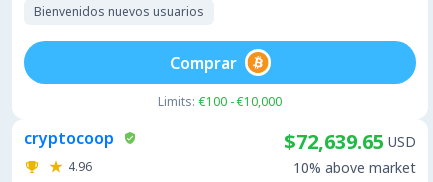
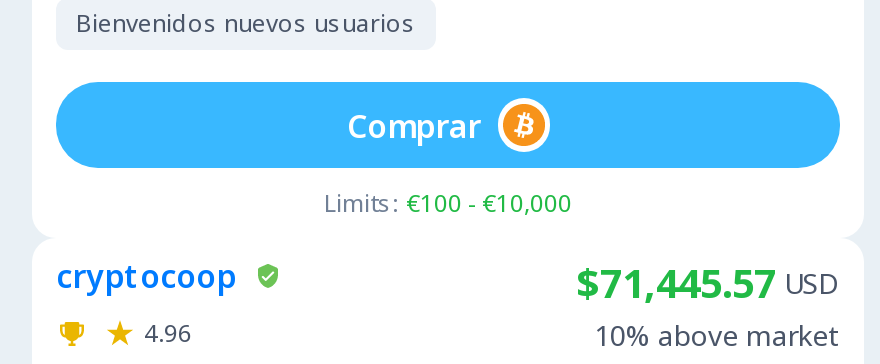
[284,128,416,155] $72,639.65 USD -> [576,256,840,310] $71,445.57 USD

